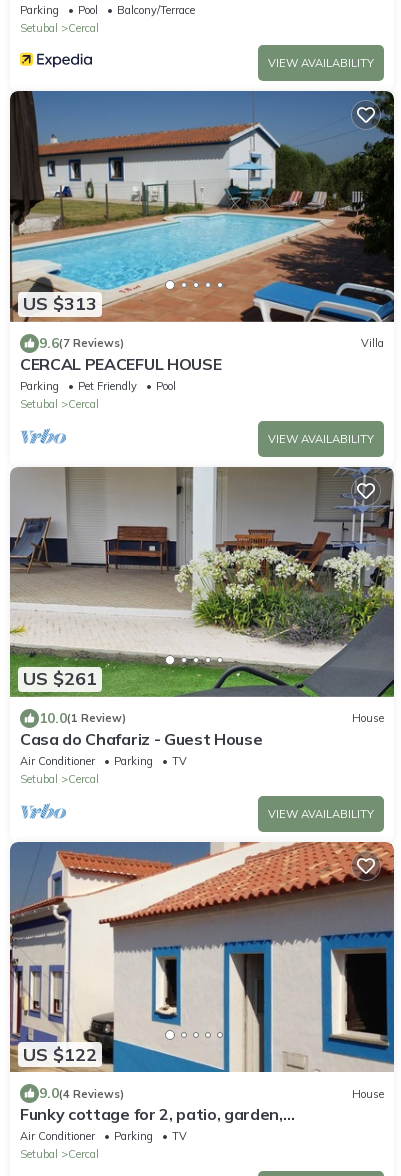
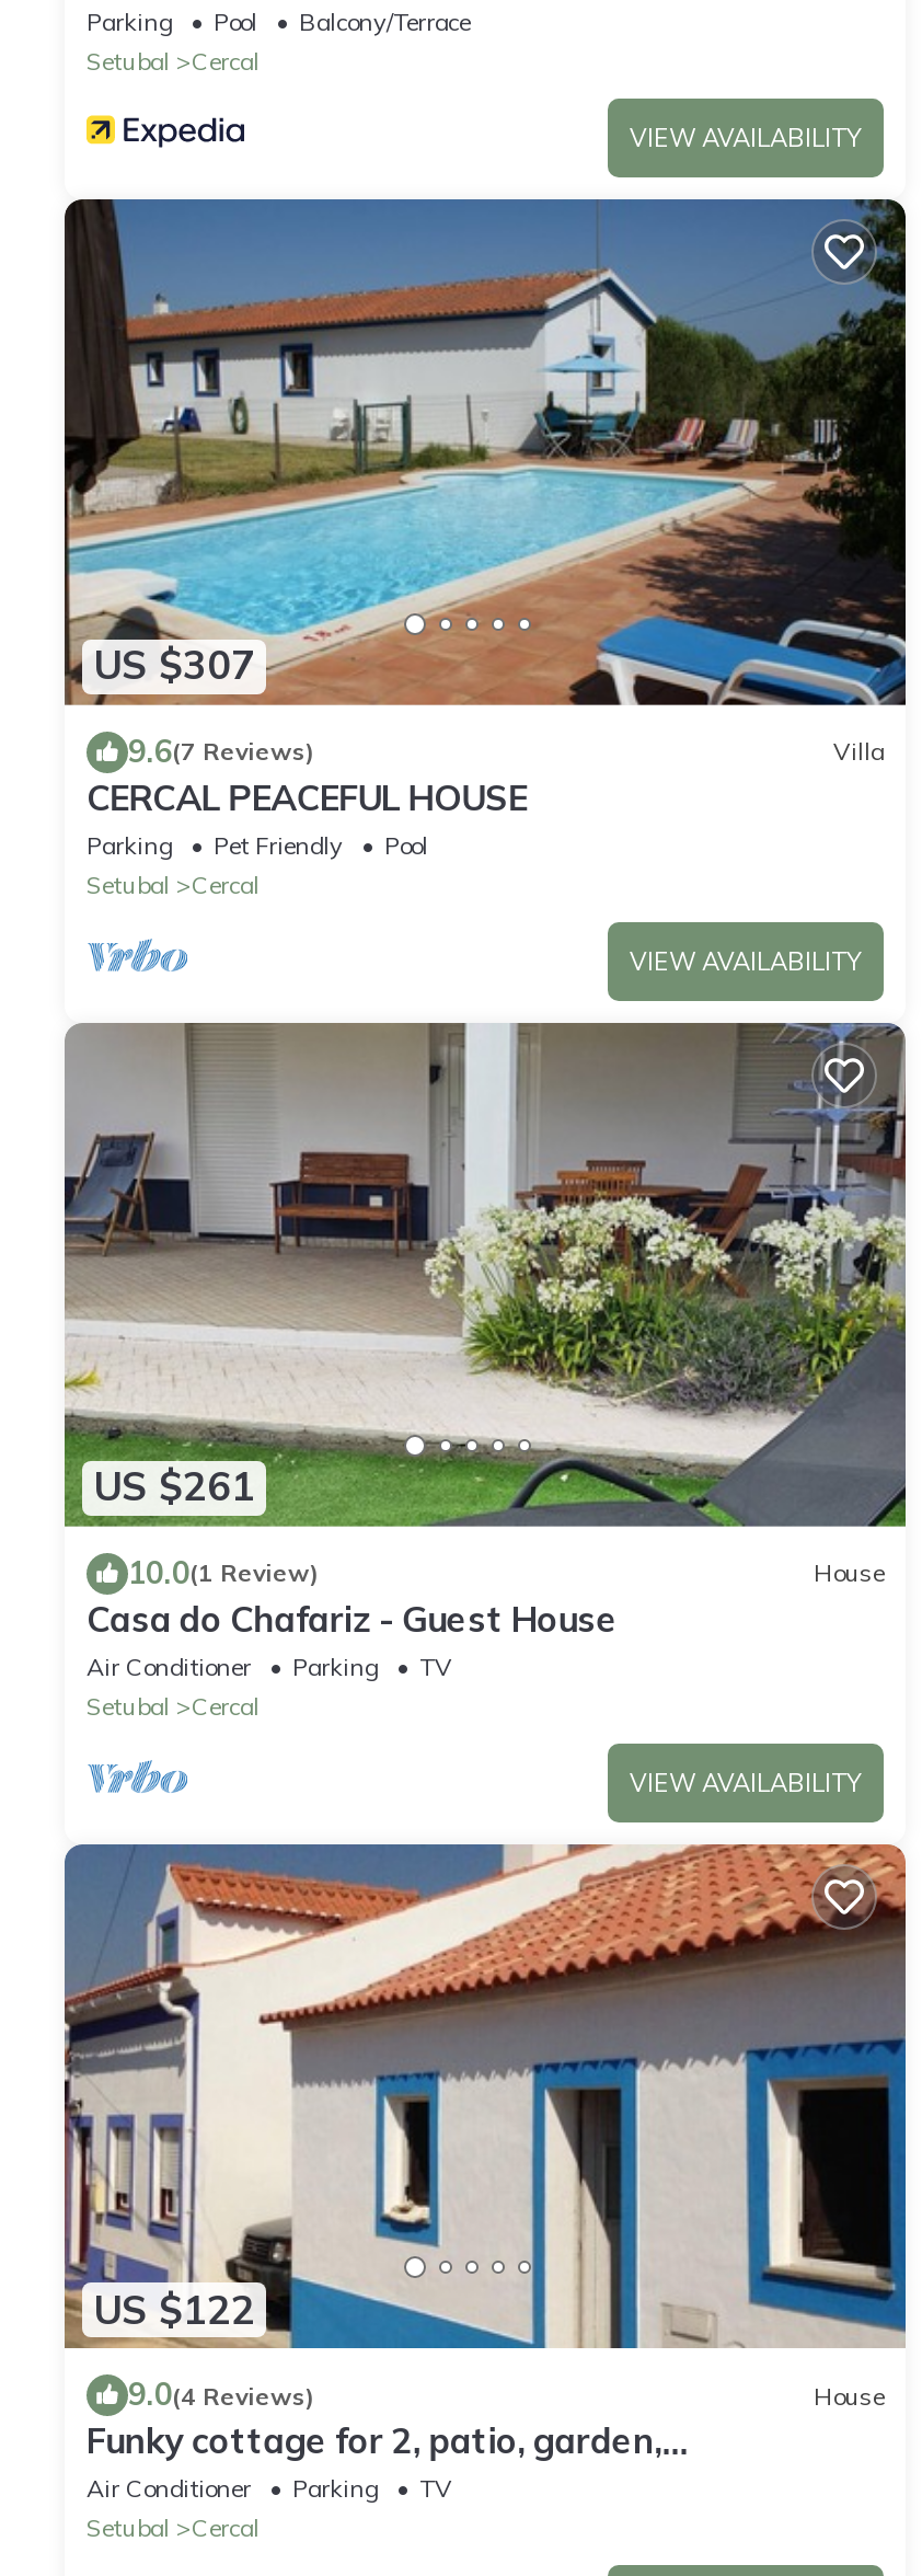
[23,292,97,315] US $313 -> [93,640,255,690] US $307

